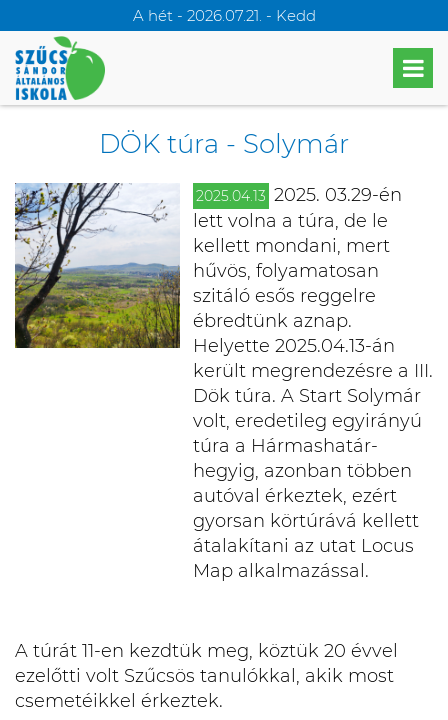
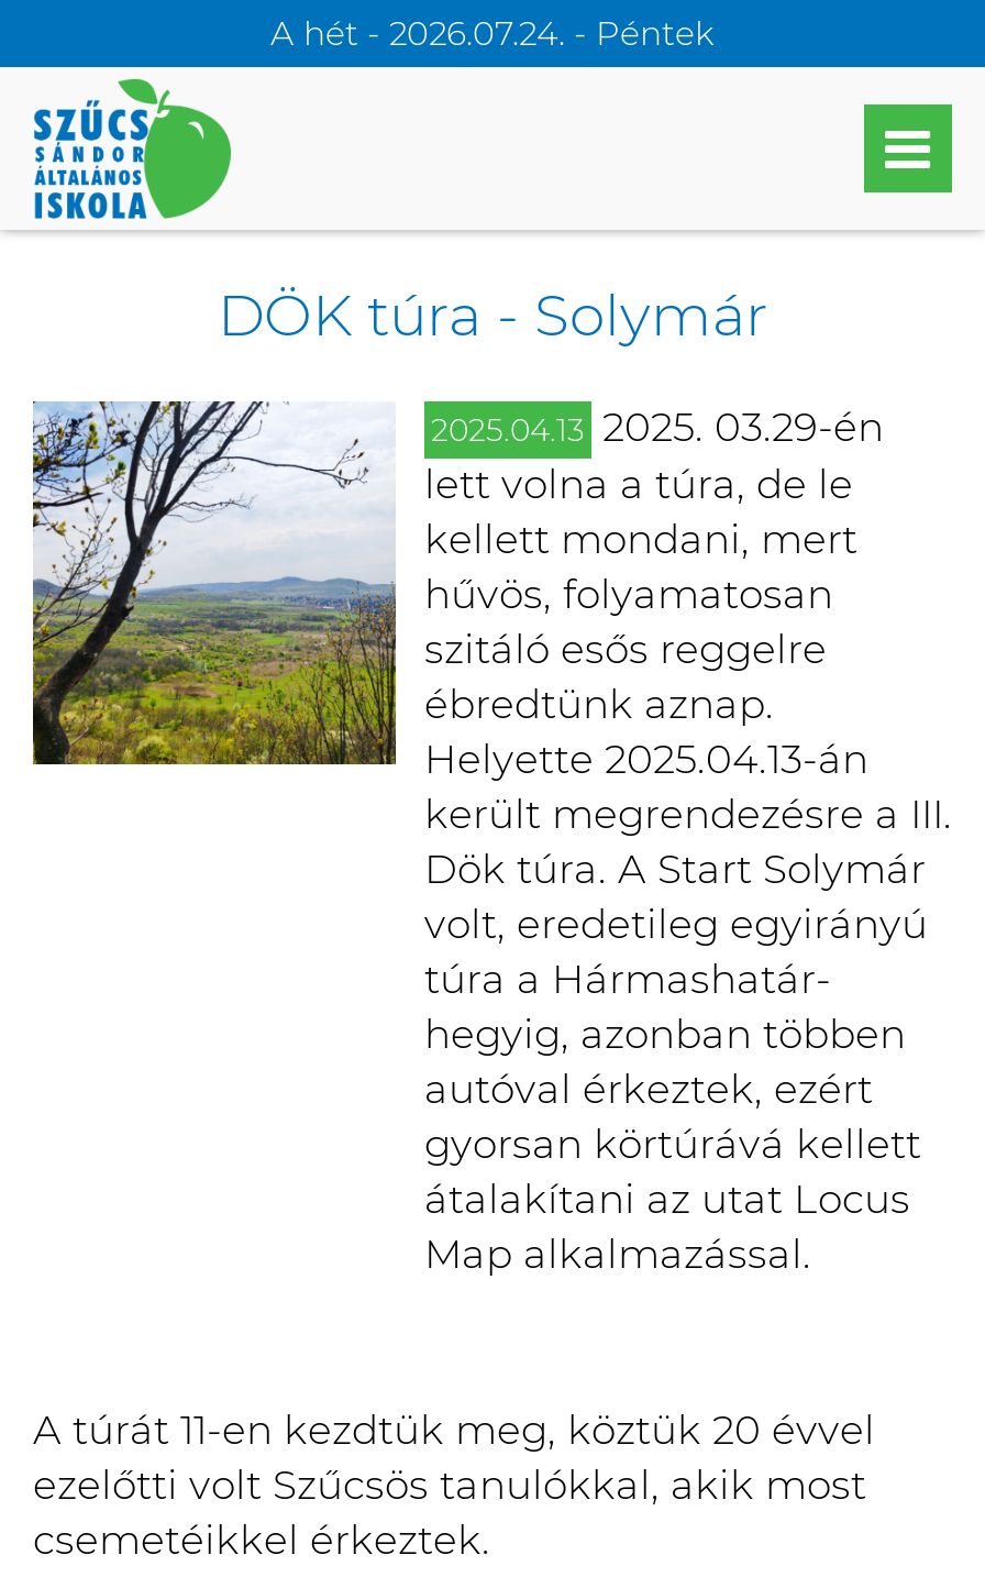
[132,6,315,25] A hét - 2026.07.21. - Kedd -> [270,12,715,54] A hét - 2026.07.24. - Péntek

